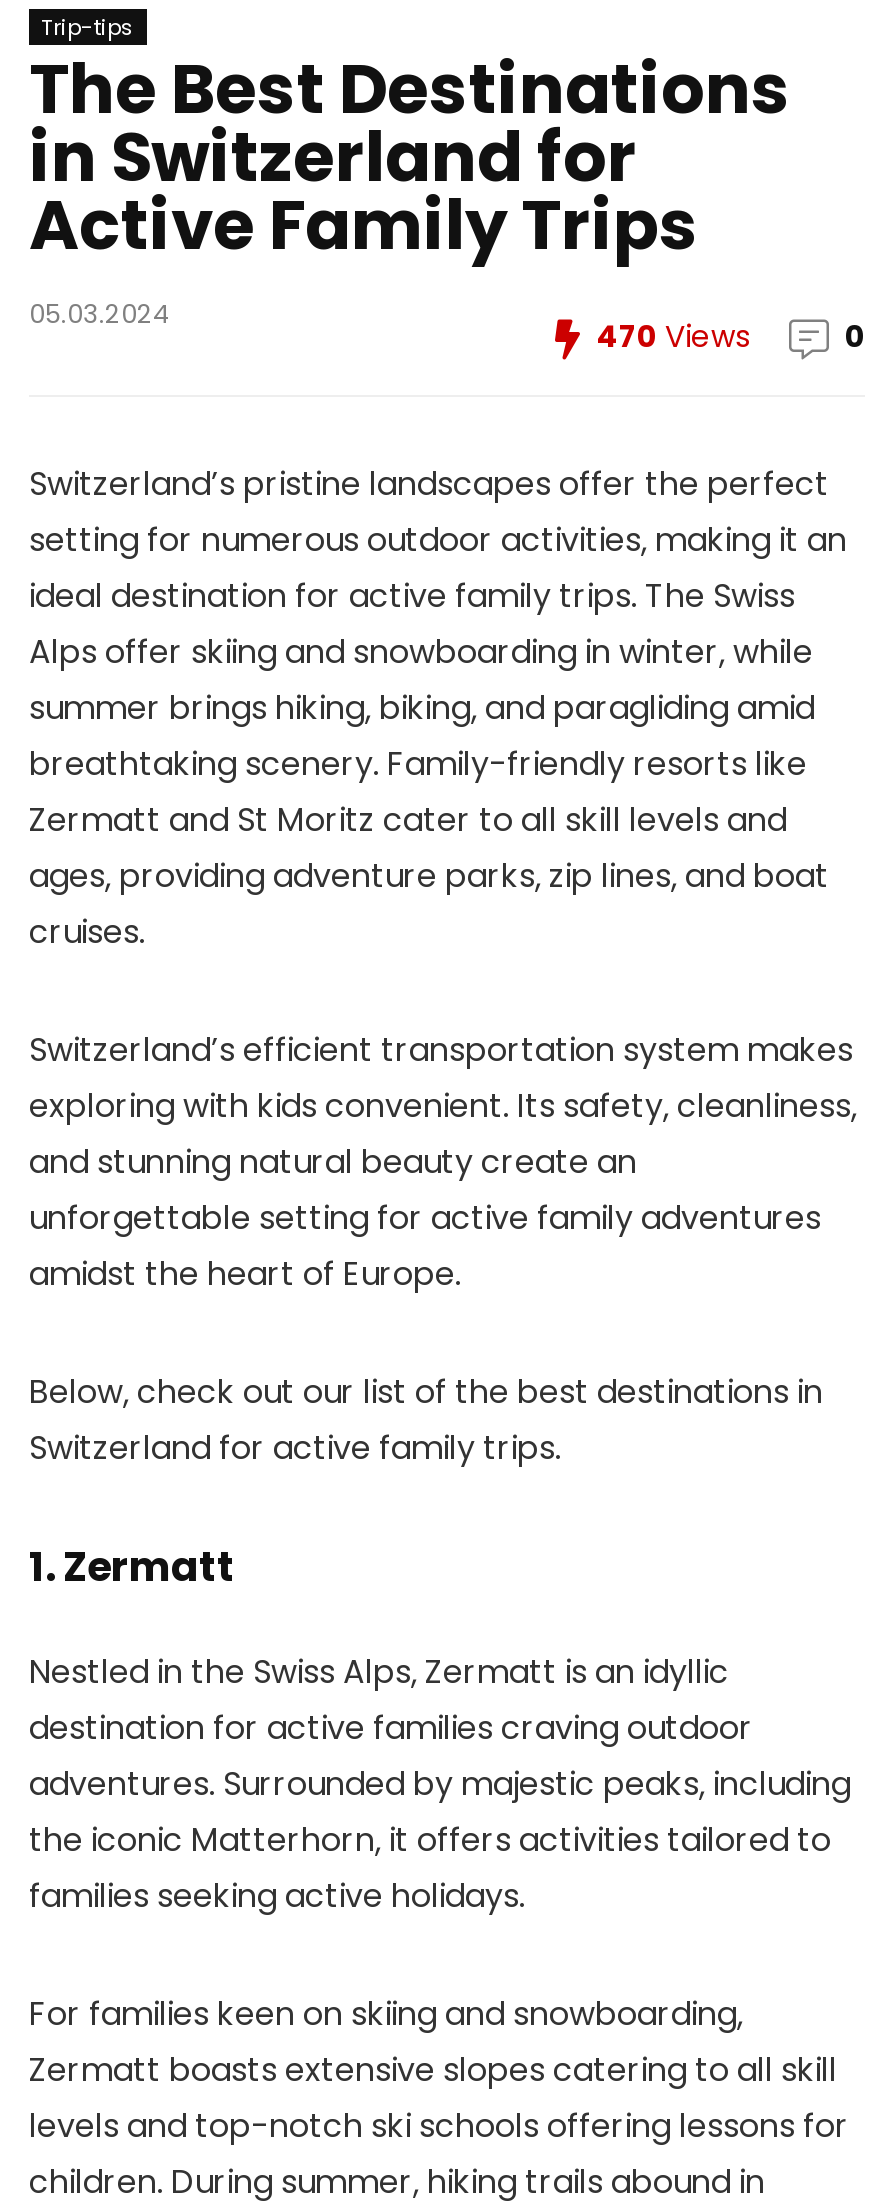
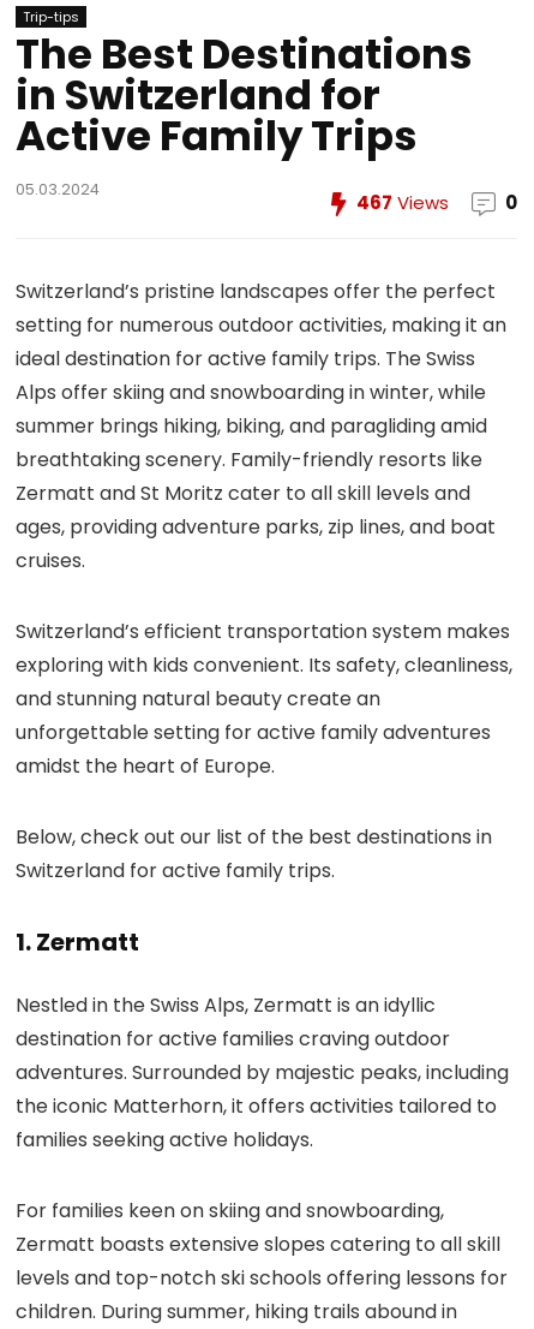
[597,315,751,357] 470 Views -> [356,190,449,215] 467 Views

